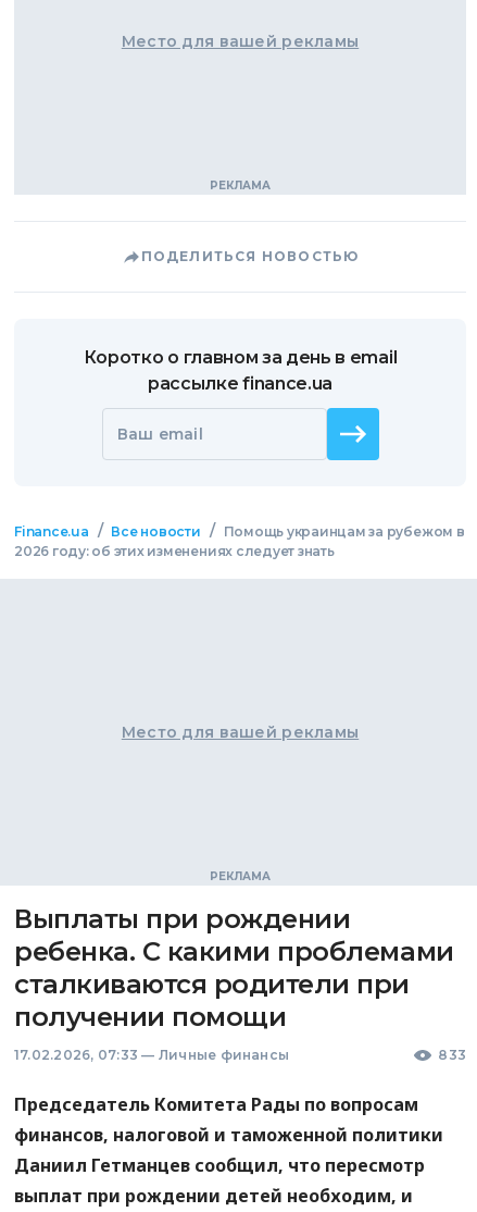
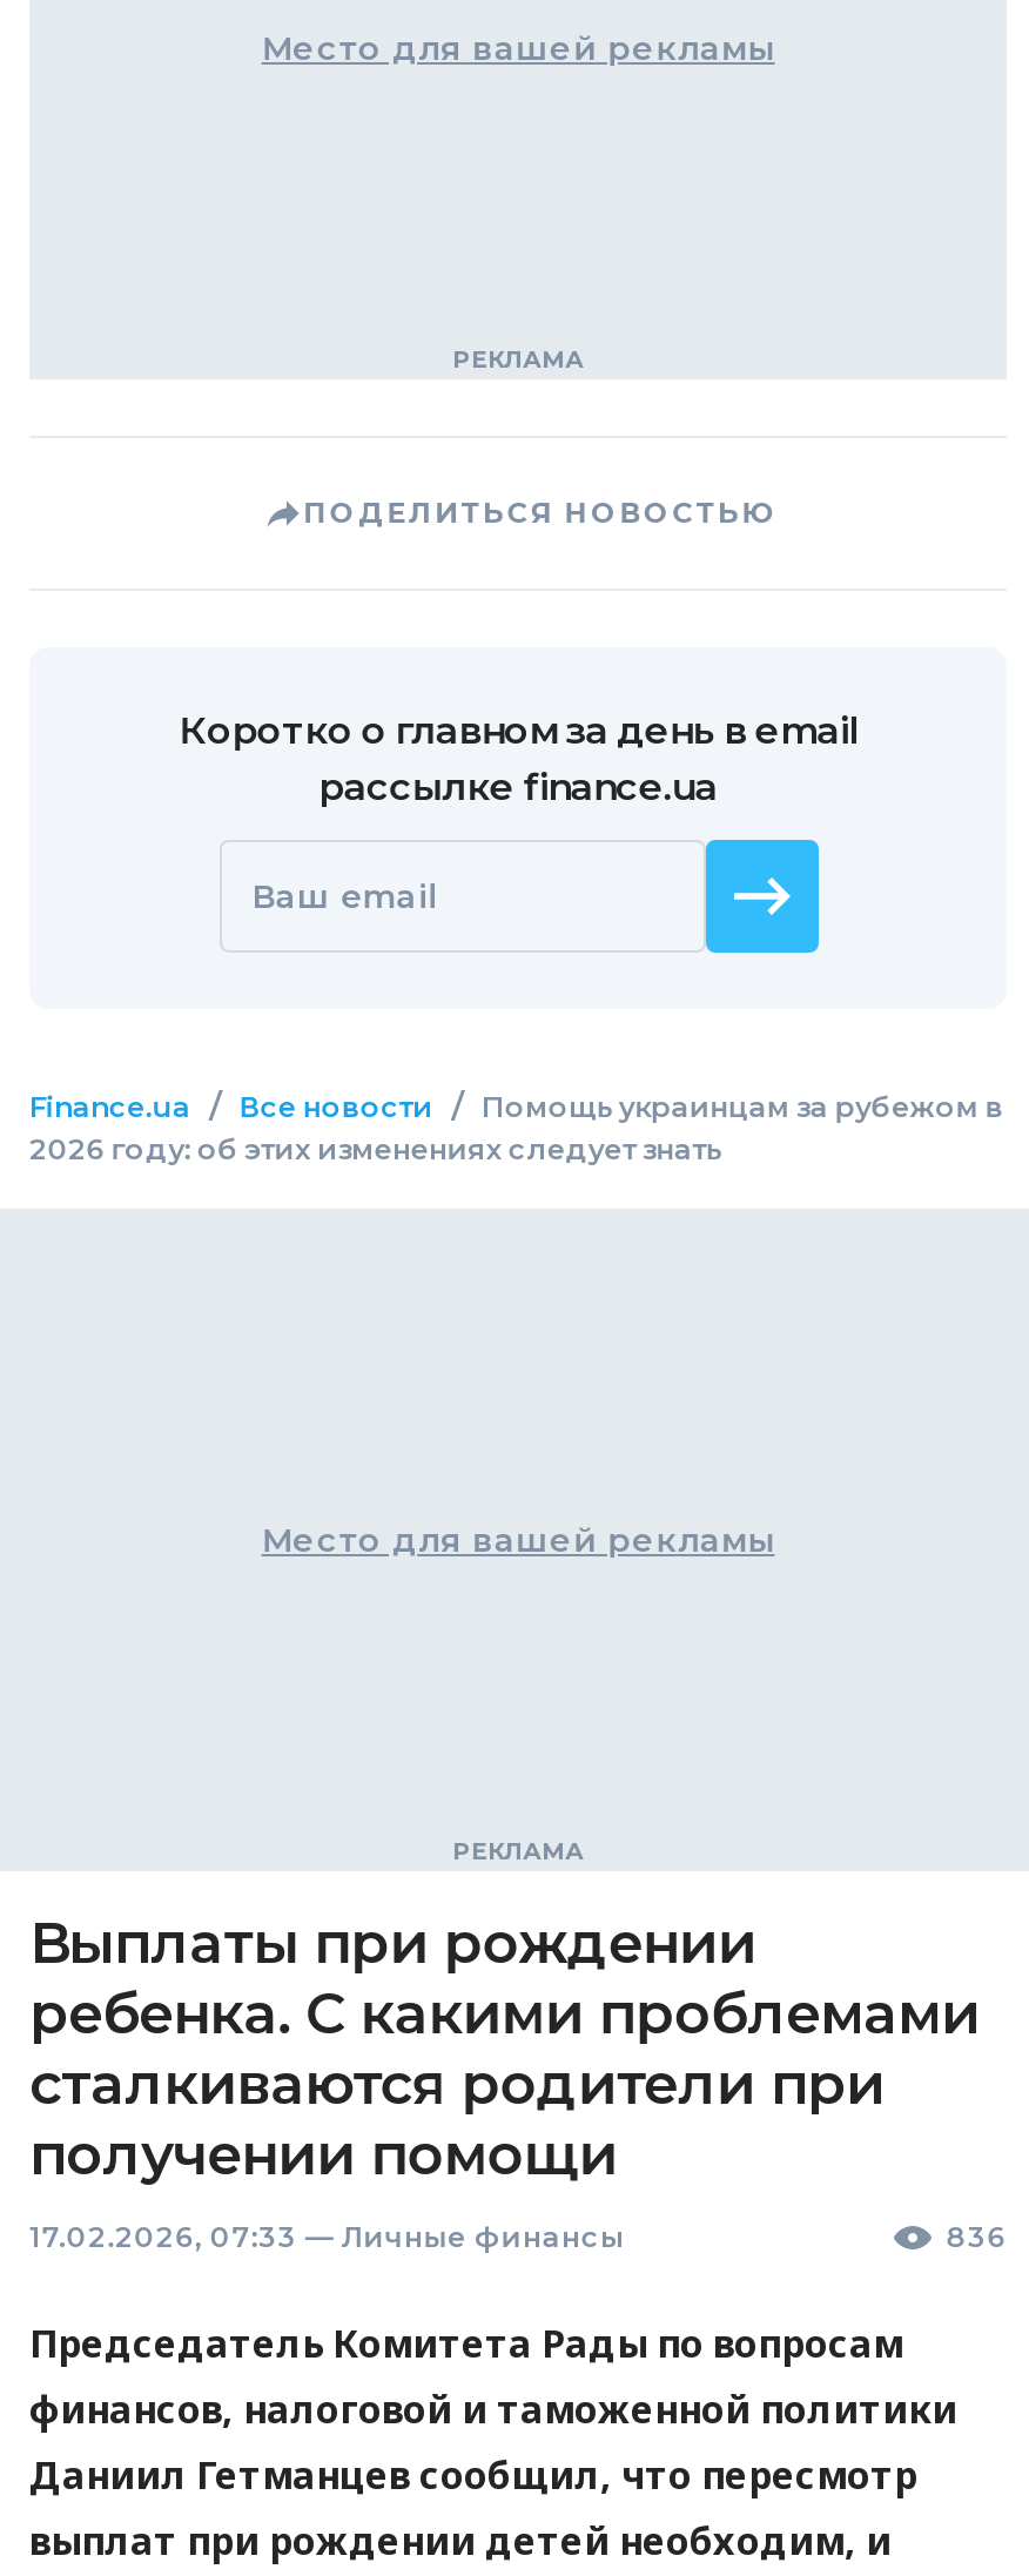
[438,1047,466,1063] 833 -> [946,2219,1007,2254] 836

